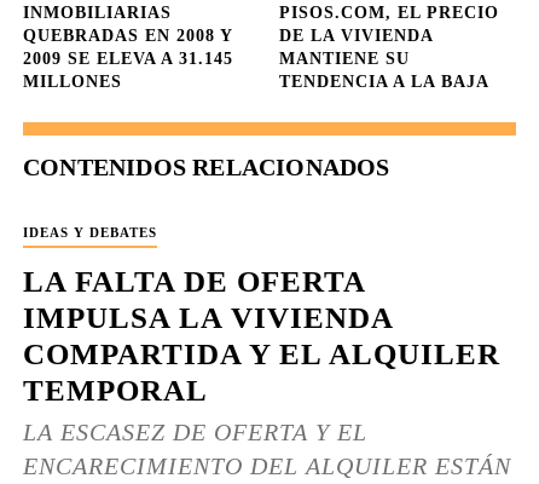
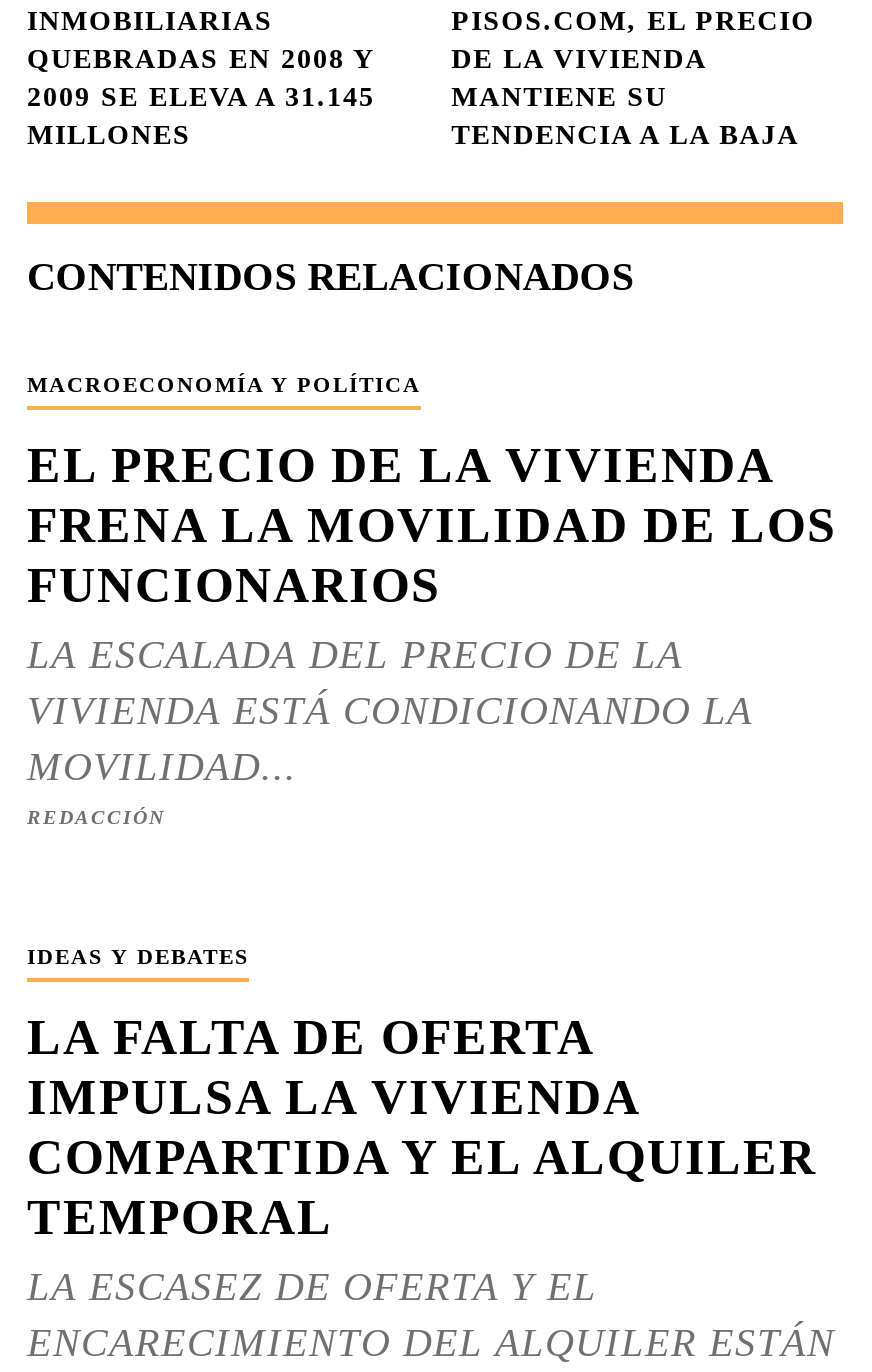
none -> [27,372,837,828] MACROECONOMÍA Y POLÍTICA | EL PRECIO DE LA VIVIENDA | FRENA LA MOVILIDAD DE LOS | FUNCIONARIOS | LA ESCALADA DEL PRECIO DE LA | VIVIENDA ESTÁ CONDICIONANDO LA | MOVILIDAD... | REDACCIÓN

